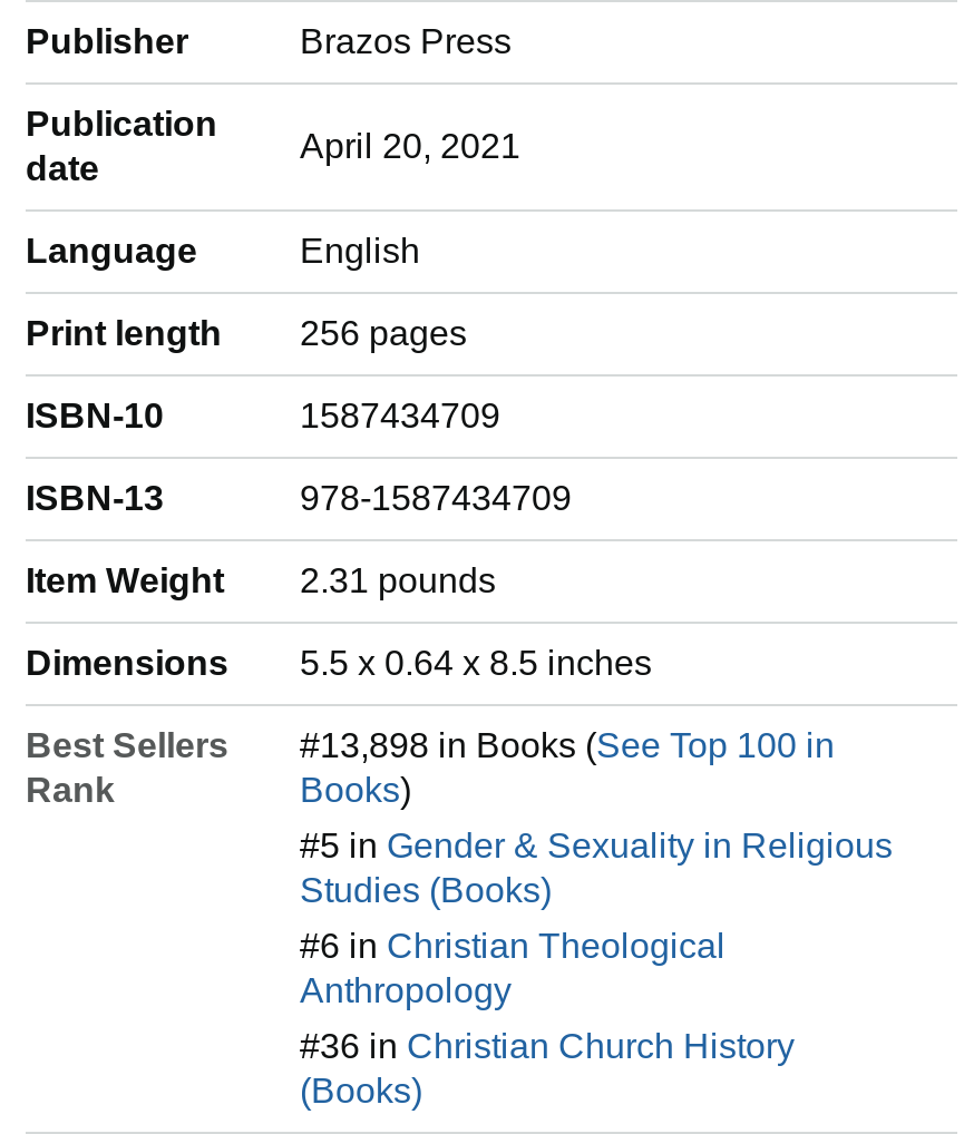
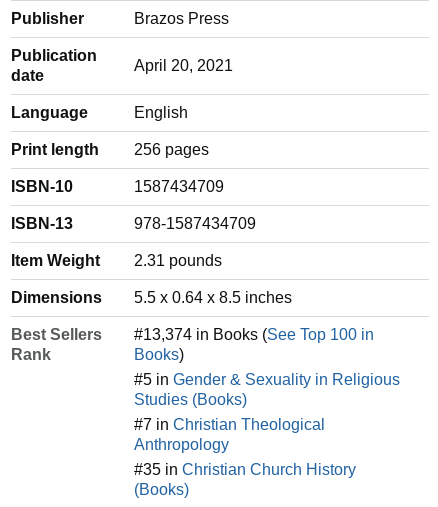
[300,726,835,764] #13,898 in Books (See Top 100 in -> [134,326,374,343] #13,374 in Books (See Top 100 in
[300,927,726,965] #6 in Christian Theological -> [134,416,325,433] #7 in Christian Theological
[300,1027,795,1065] #36 in Christian Church History -> [134,461,356,478] #35 in Christian Church History

